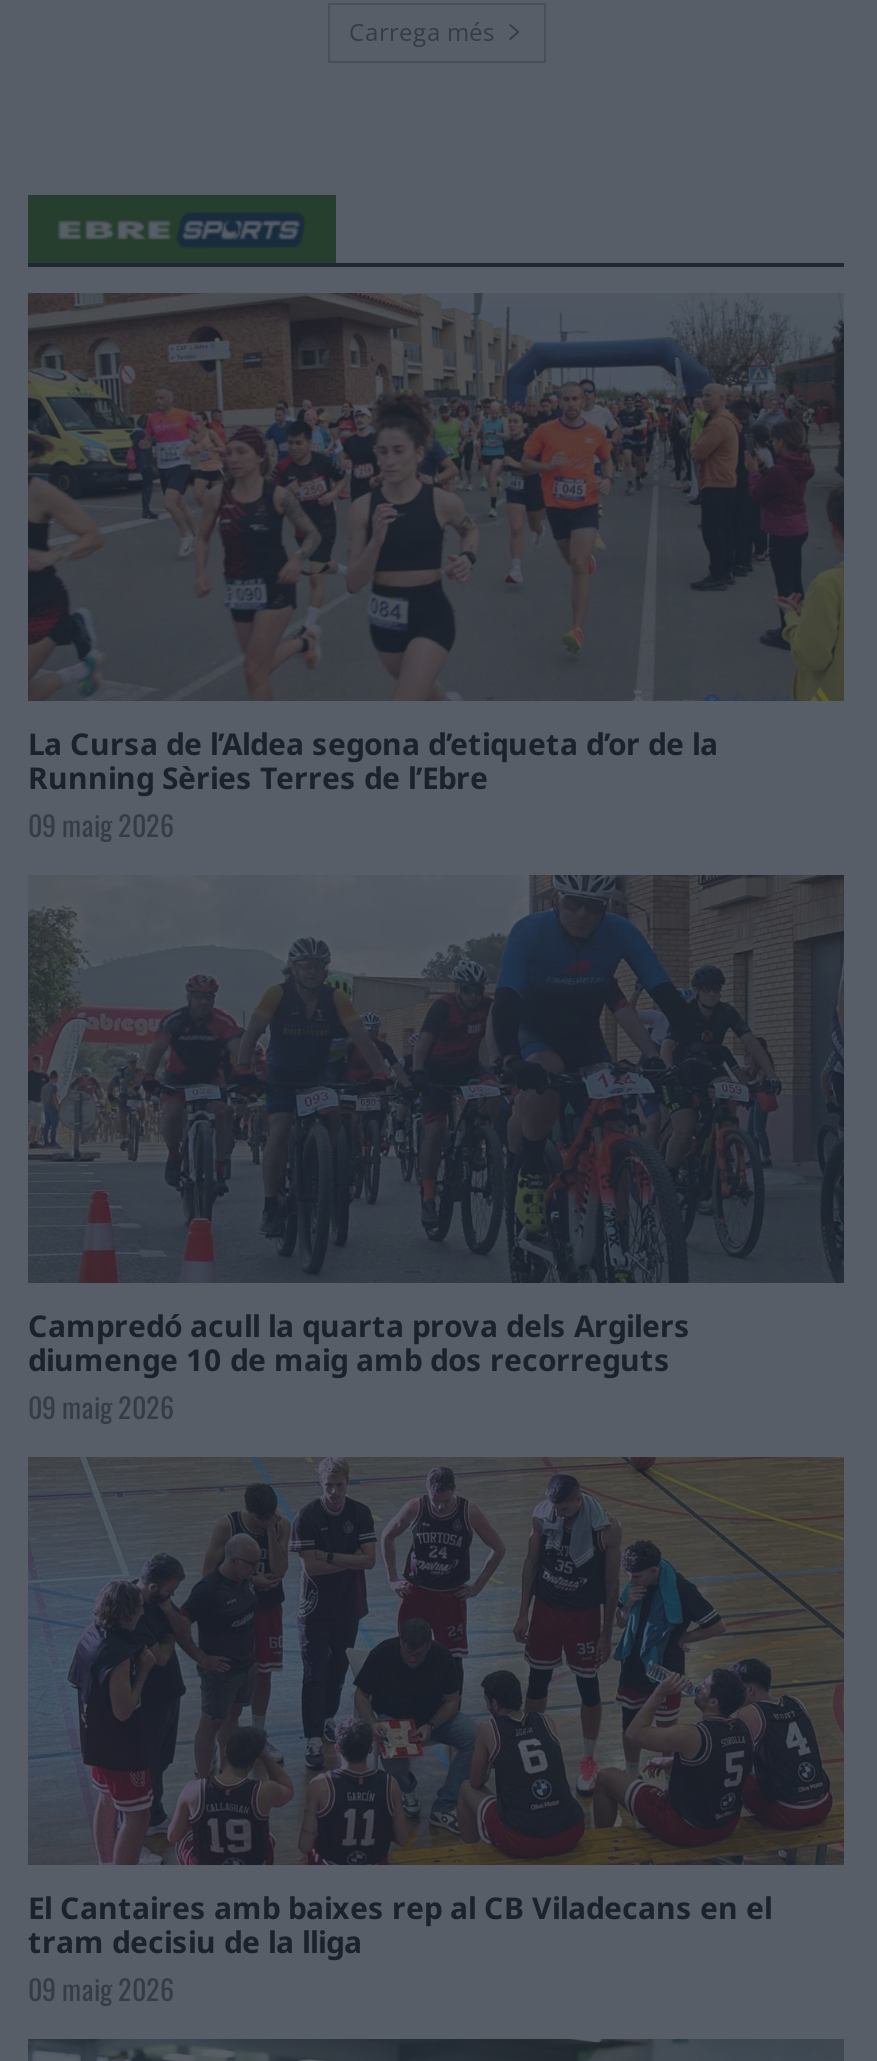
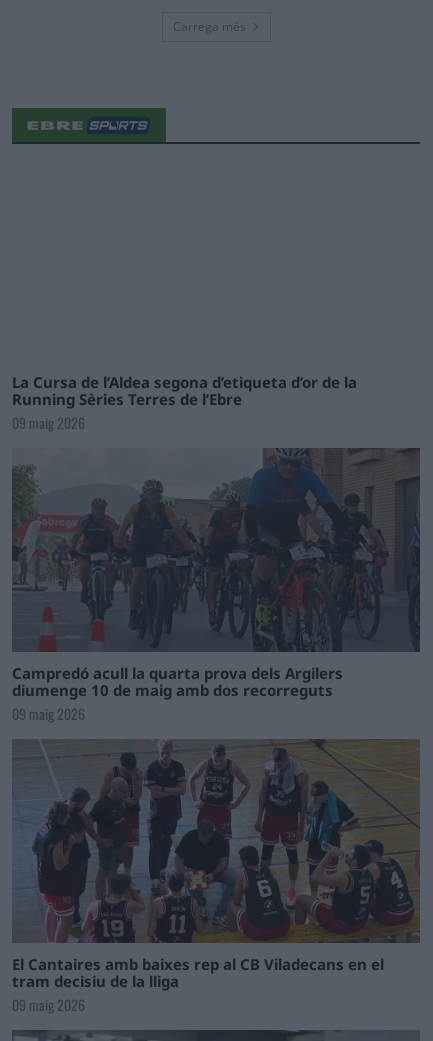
[26,291,846,703] [image] -> none

